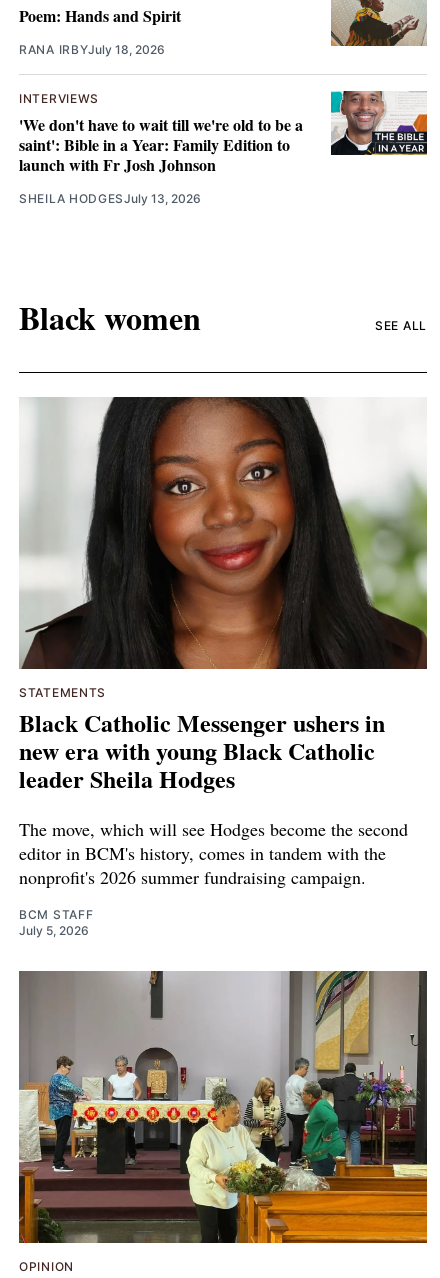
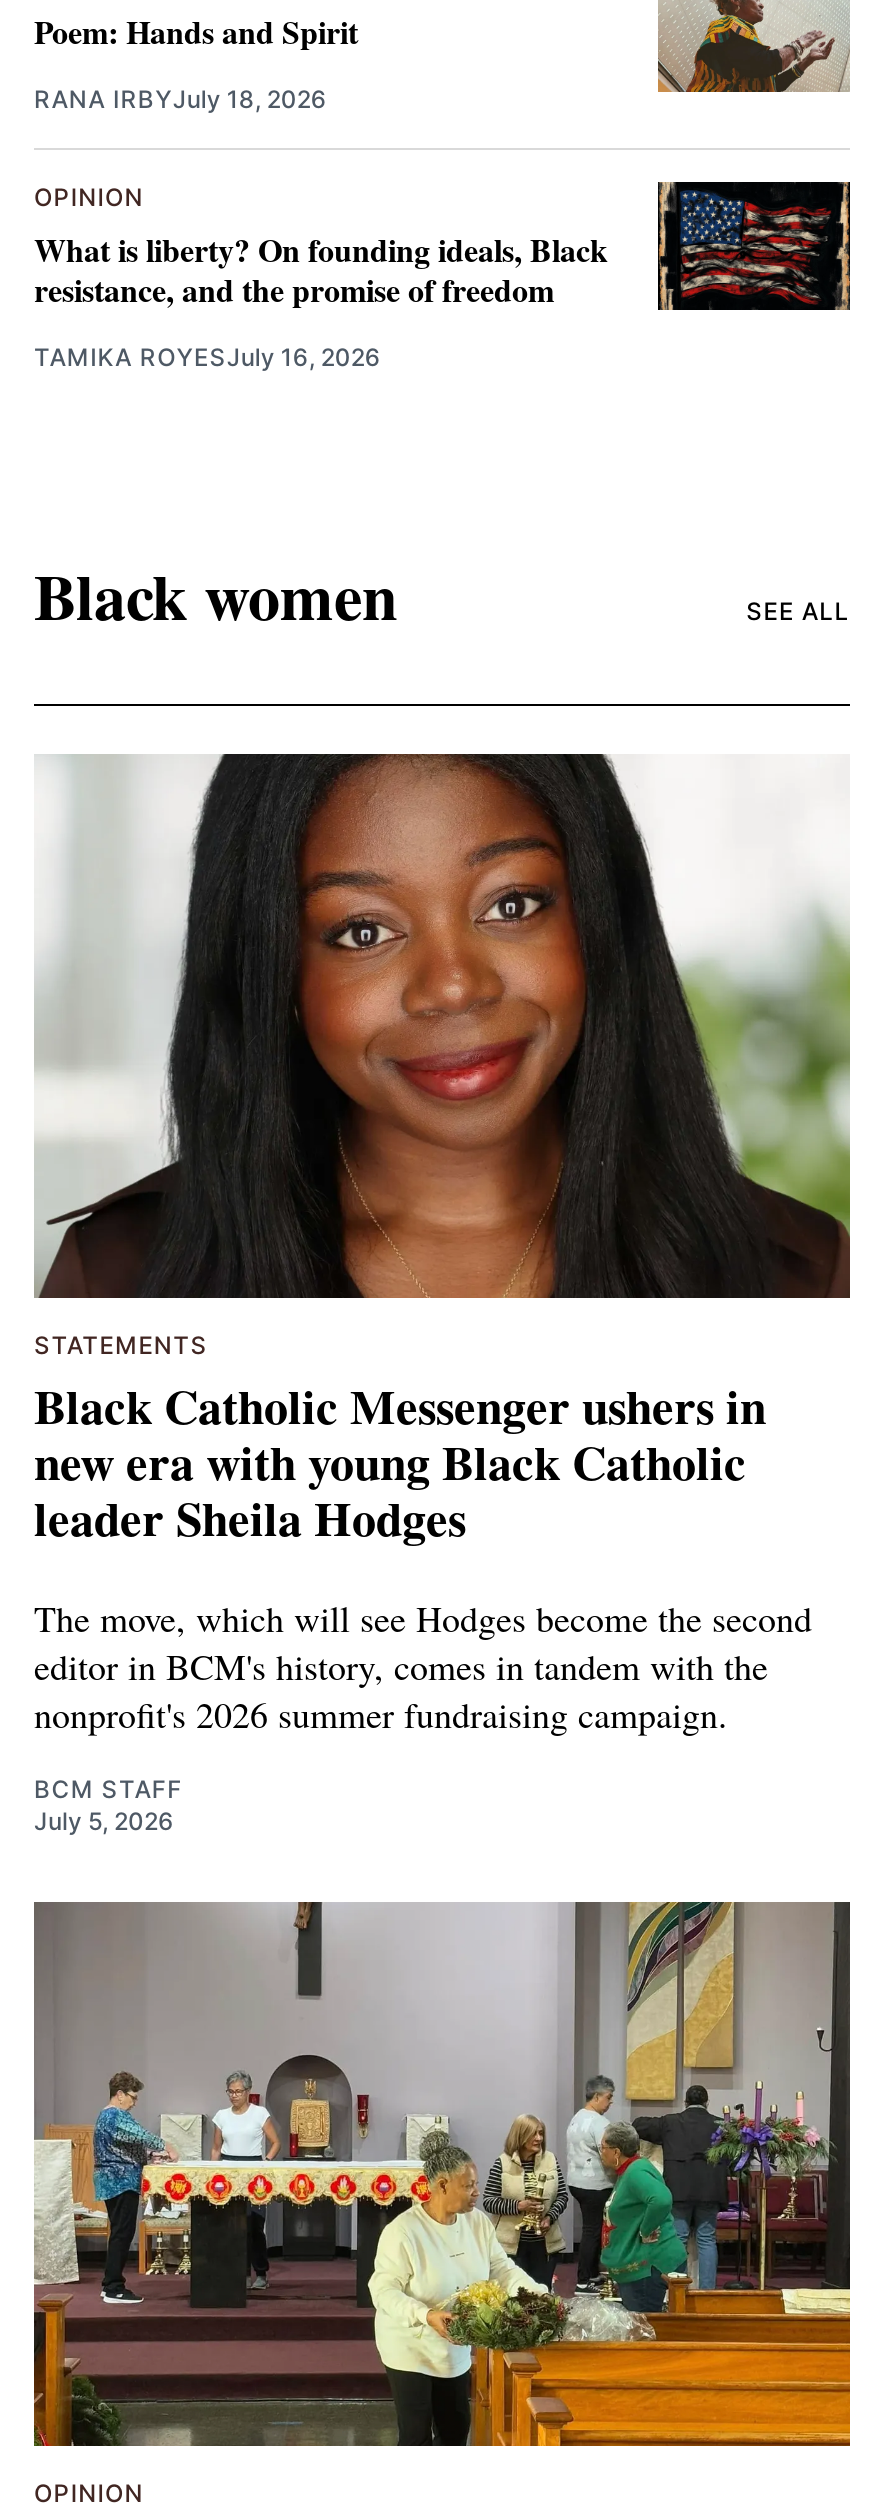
[19,90,428,176] [image] | INTERVIEWS | 'We don't have to wait till we're old to be a | saint': Bible in a Year: Family Edition to | launch with Fr Josh Johnson -> [34,180,852,312] [image] | OPINION | What is liberty? On founding ideals, Black | resistance, and the promise of freedom
[19,191,201,206] SHEILA HODGESJuly 13, 2026 -> [34,342,381,372] TAMIKA ROYESJuly 16, 2026

